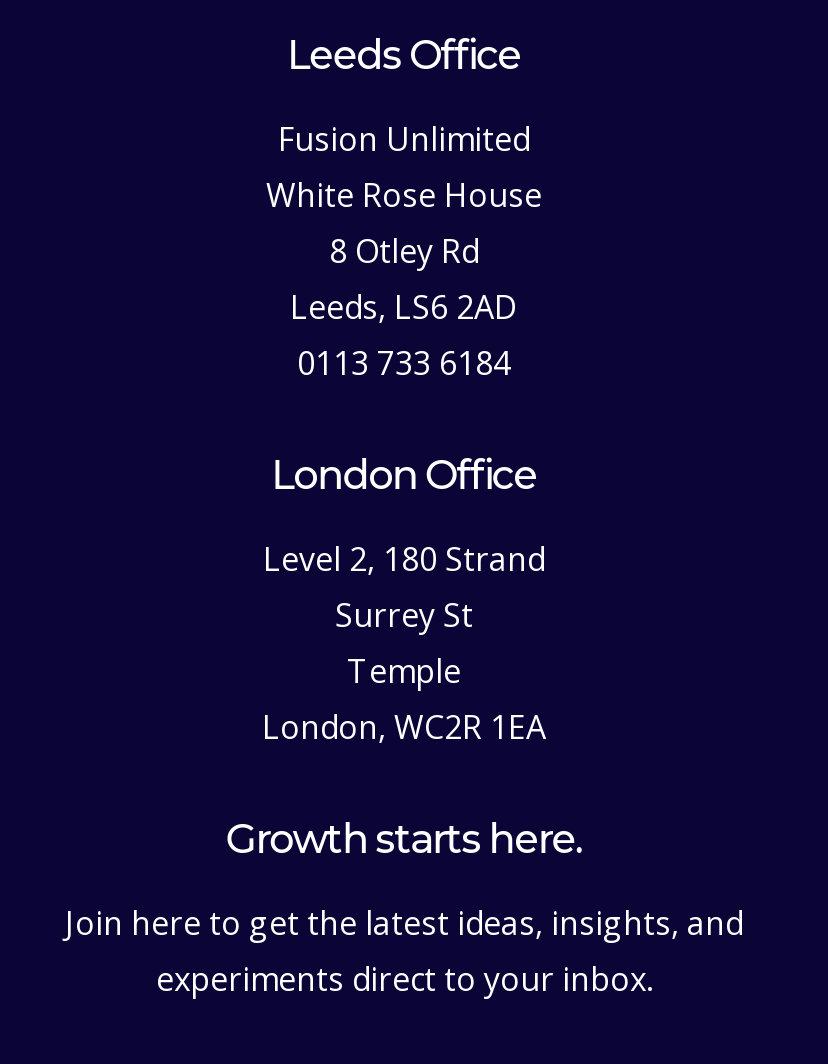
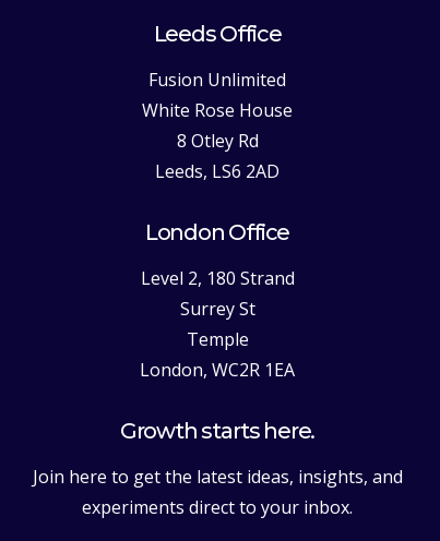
[297,341,511,385] 0113 733 6184 -> none

